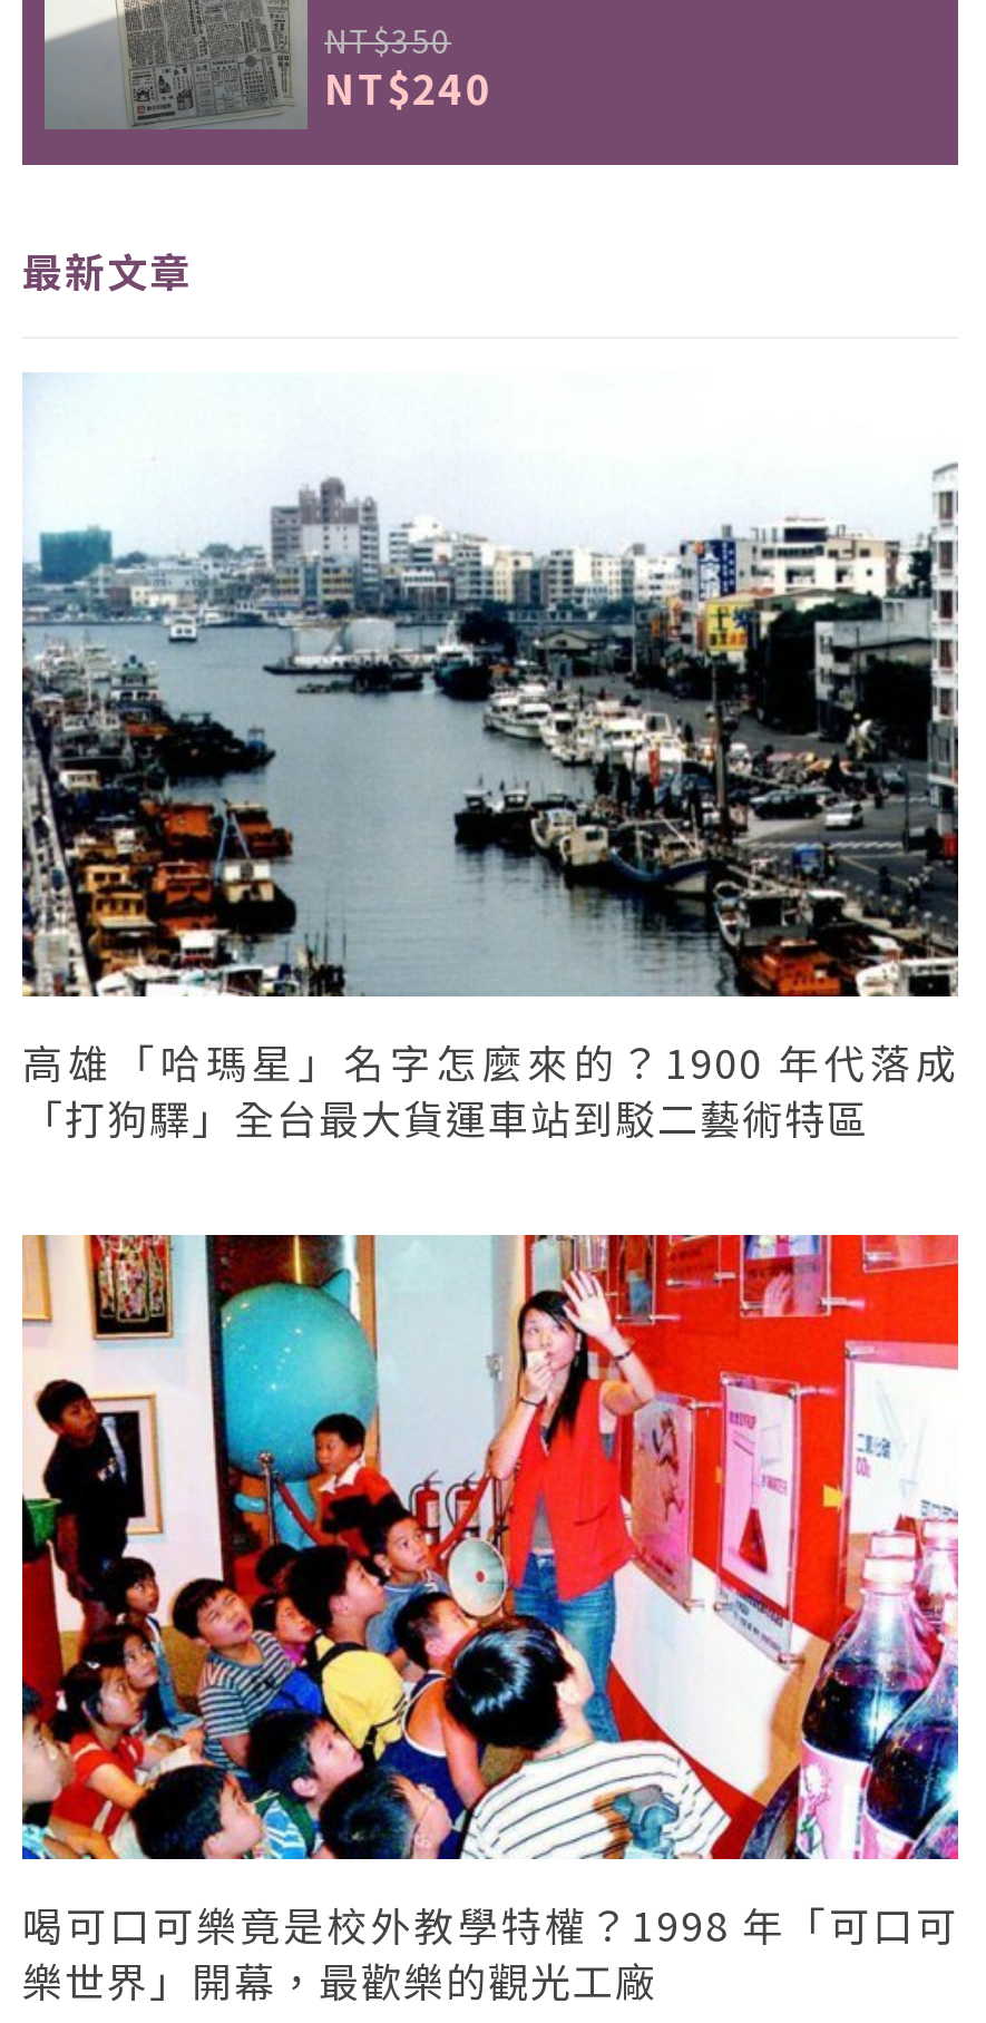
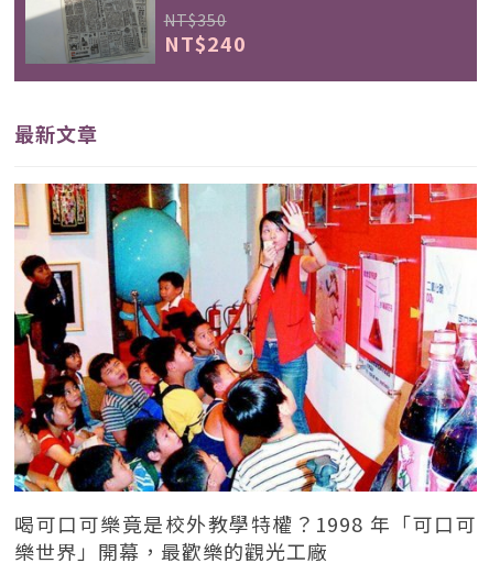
[20,372,960,1146] [image] | 高雄「哈瑪星」名字怎麼來的？1900 年代落成 | 「打狗驛」全台最大貨運車站到駁二藝術特區 -> none

